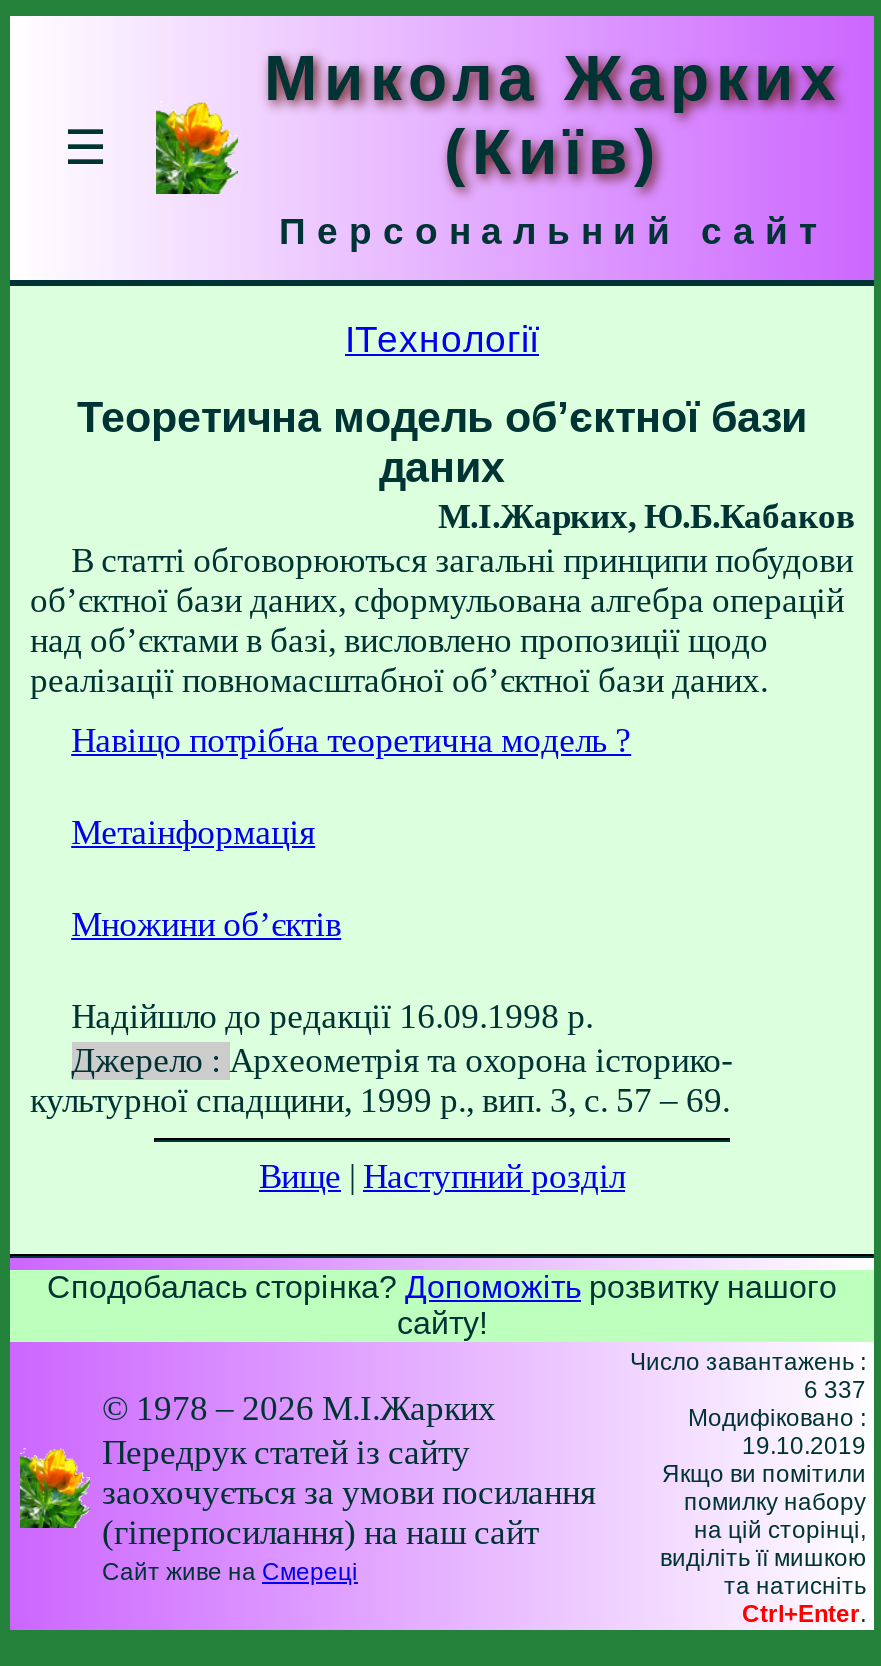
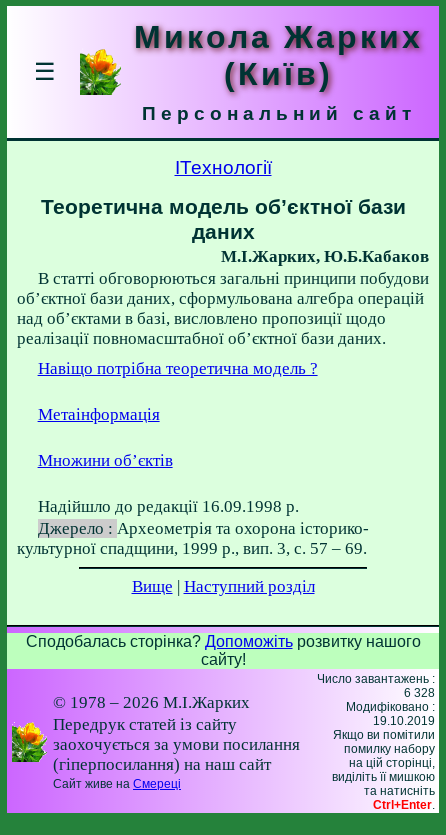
[804,1376,866,1404] 6 337 -> [404,686,435,700] 6 328

